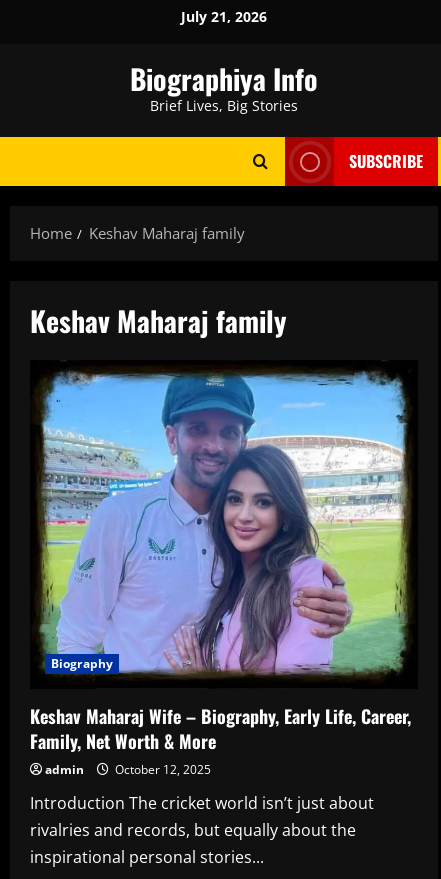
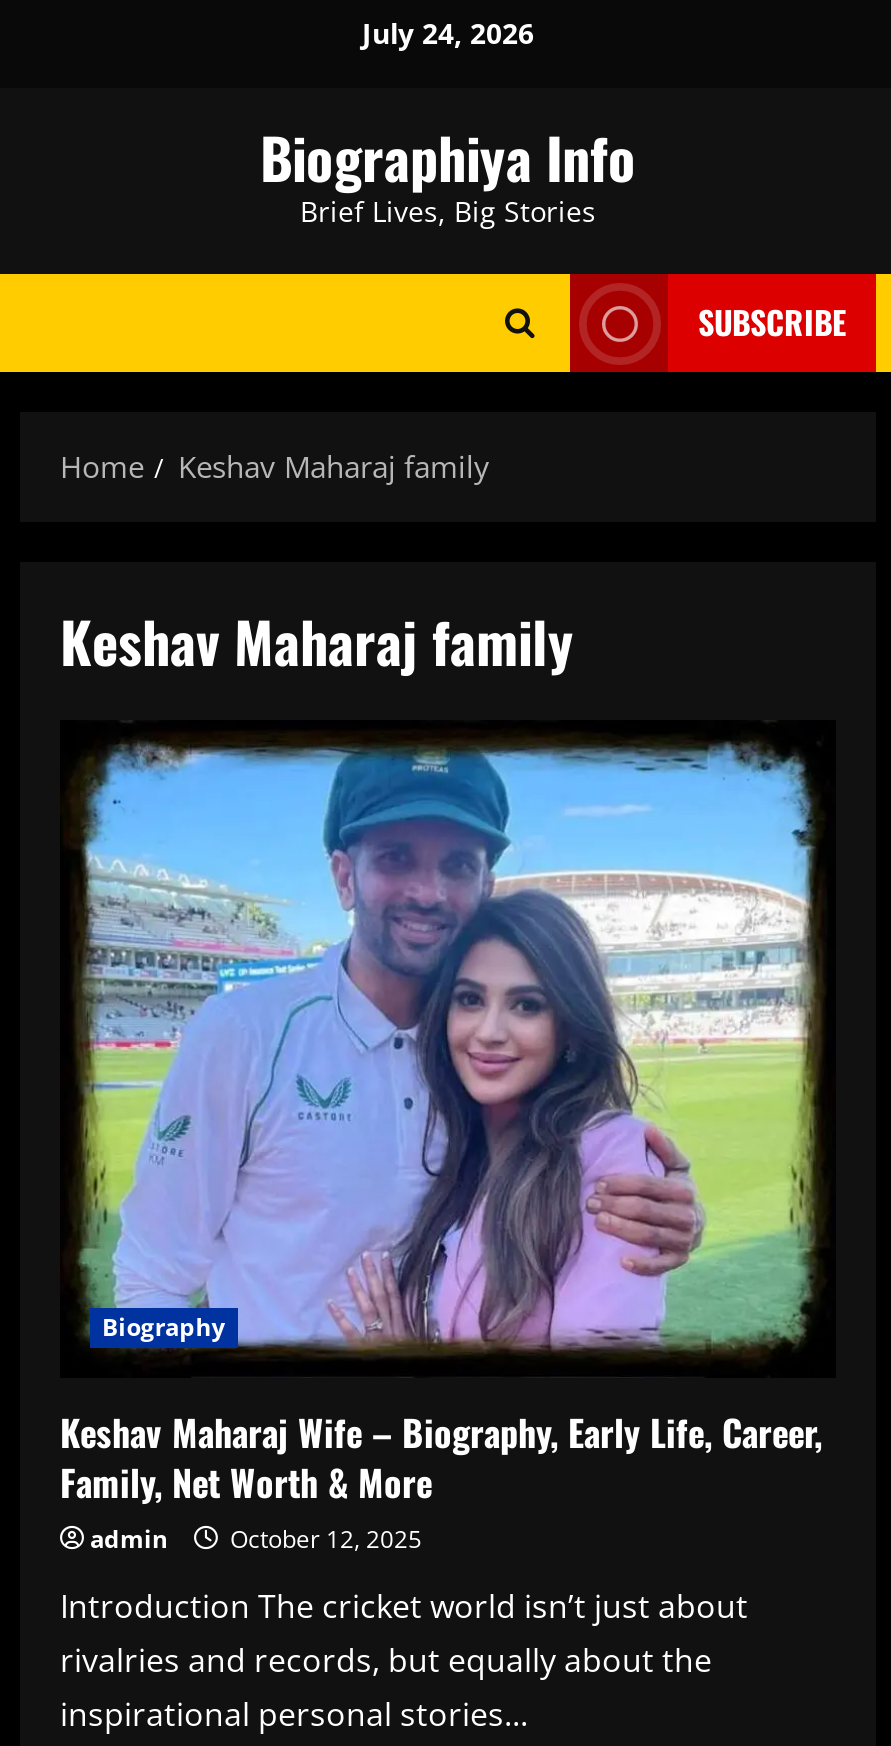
[181,7,267,26] July 21, 2026 -> [362,14,534,52] July 24, 2026

